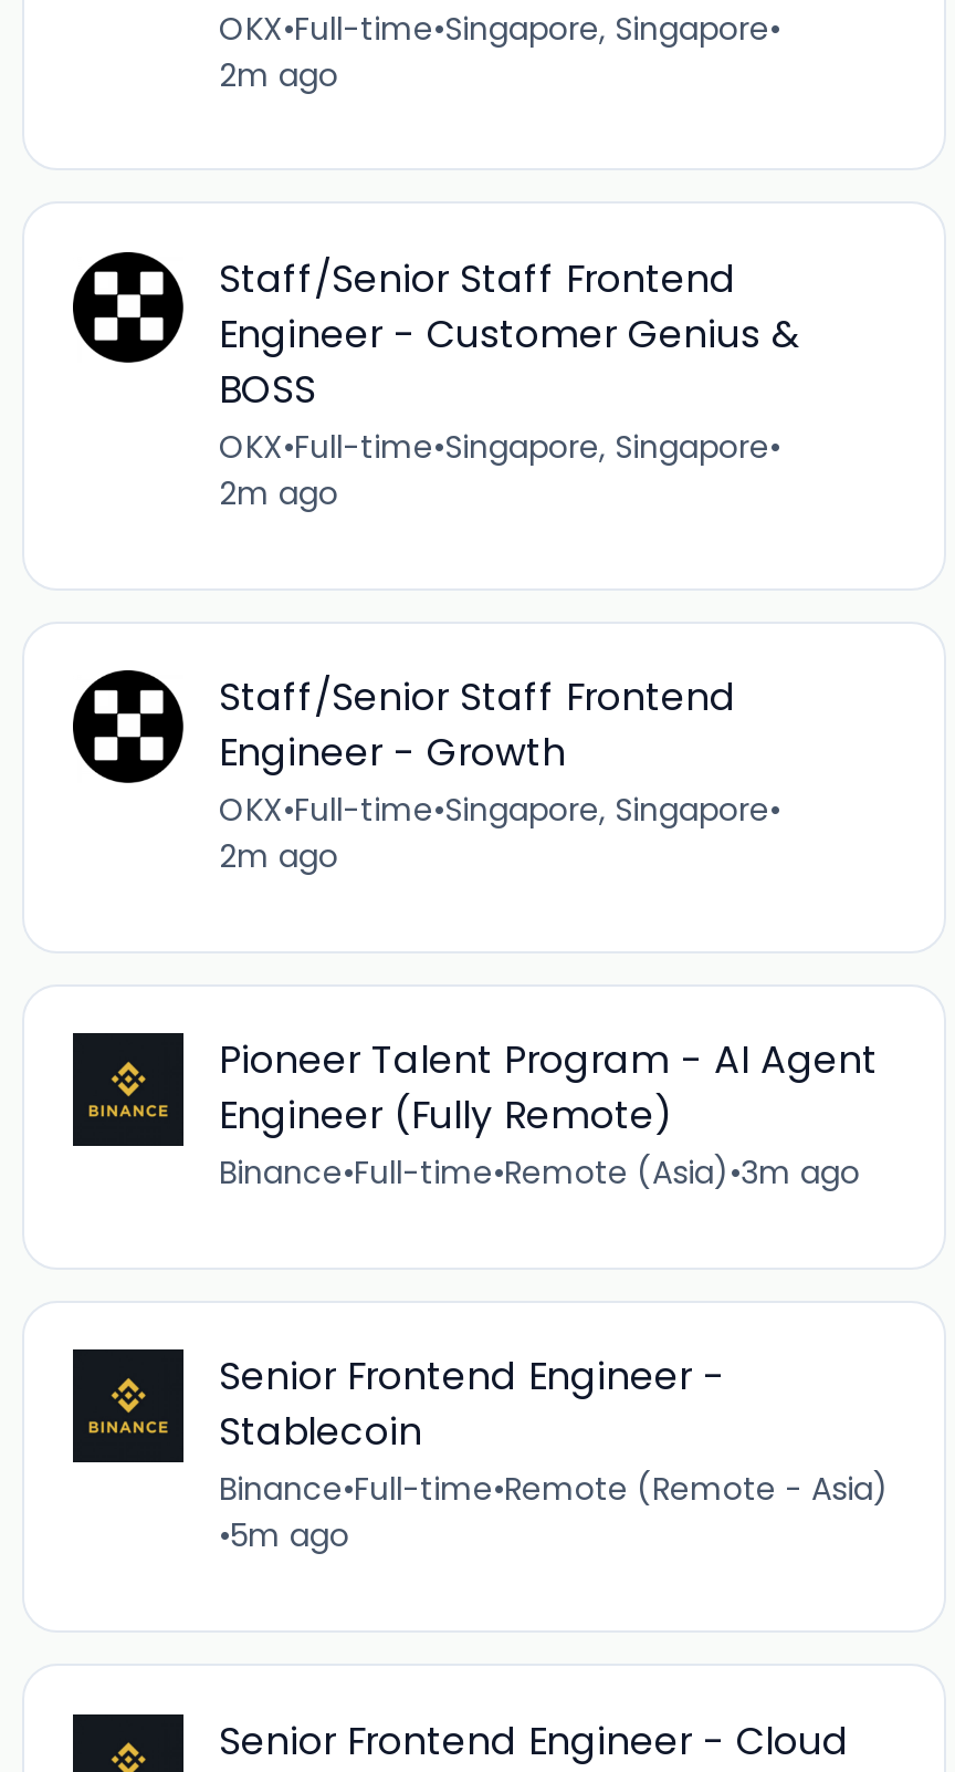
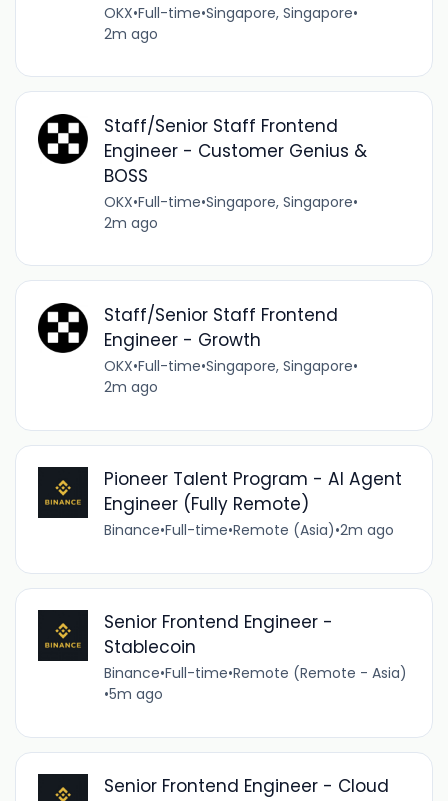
[219,1151,860,1195] Binance•Full-time•Remote (Asia)•3m ago -> [104,520,394,540] Binance•Full-time•Remote (Asia)•2m ago

